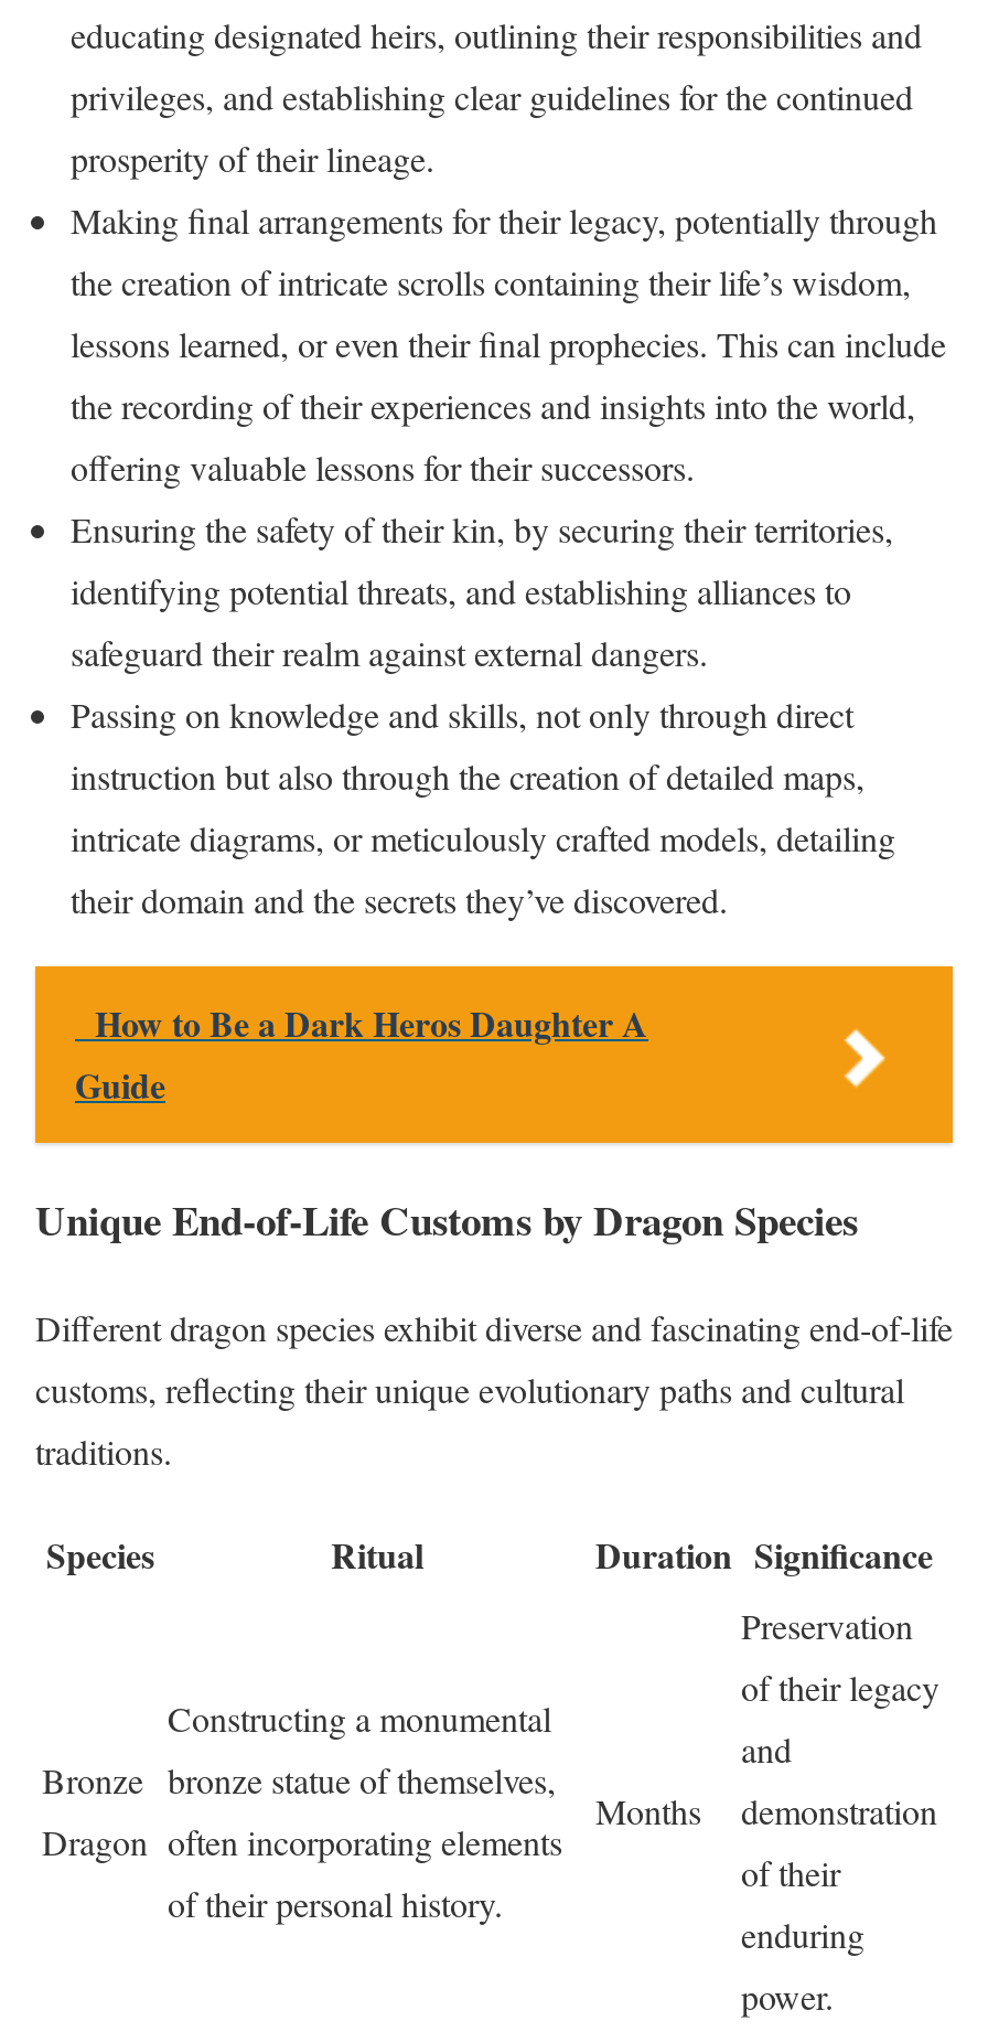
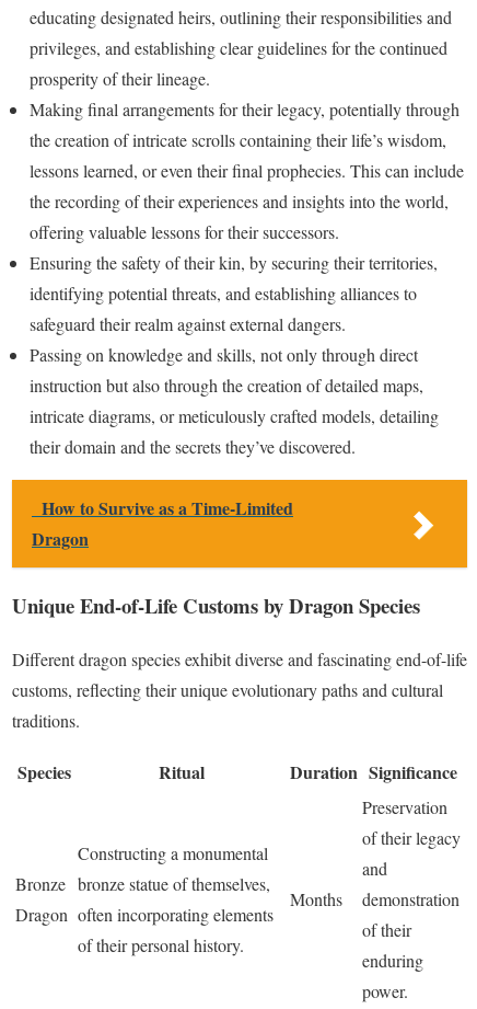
[75,998,648,1110] How to Be a Dark Heros Daughter A | Guide -> [32,495,293,551] How to Survive as a Time-Limited | Dragon

